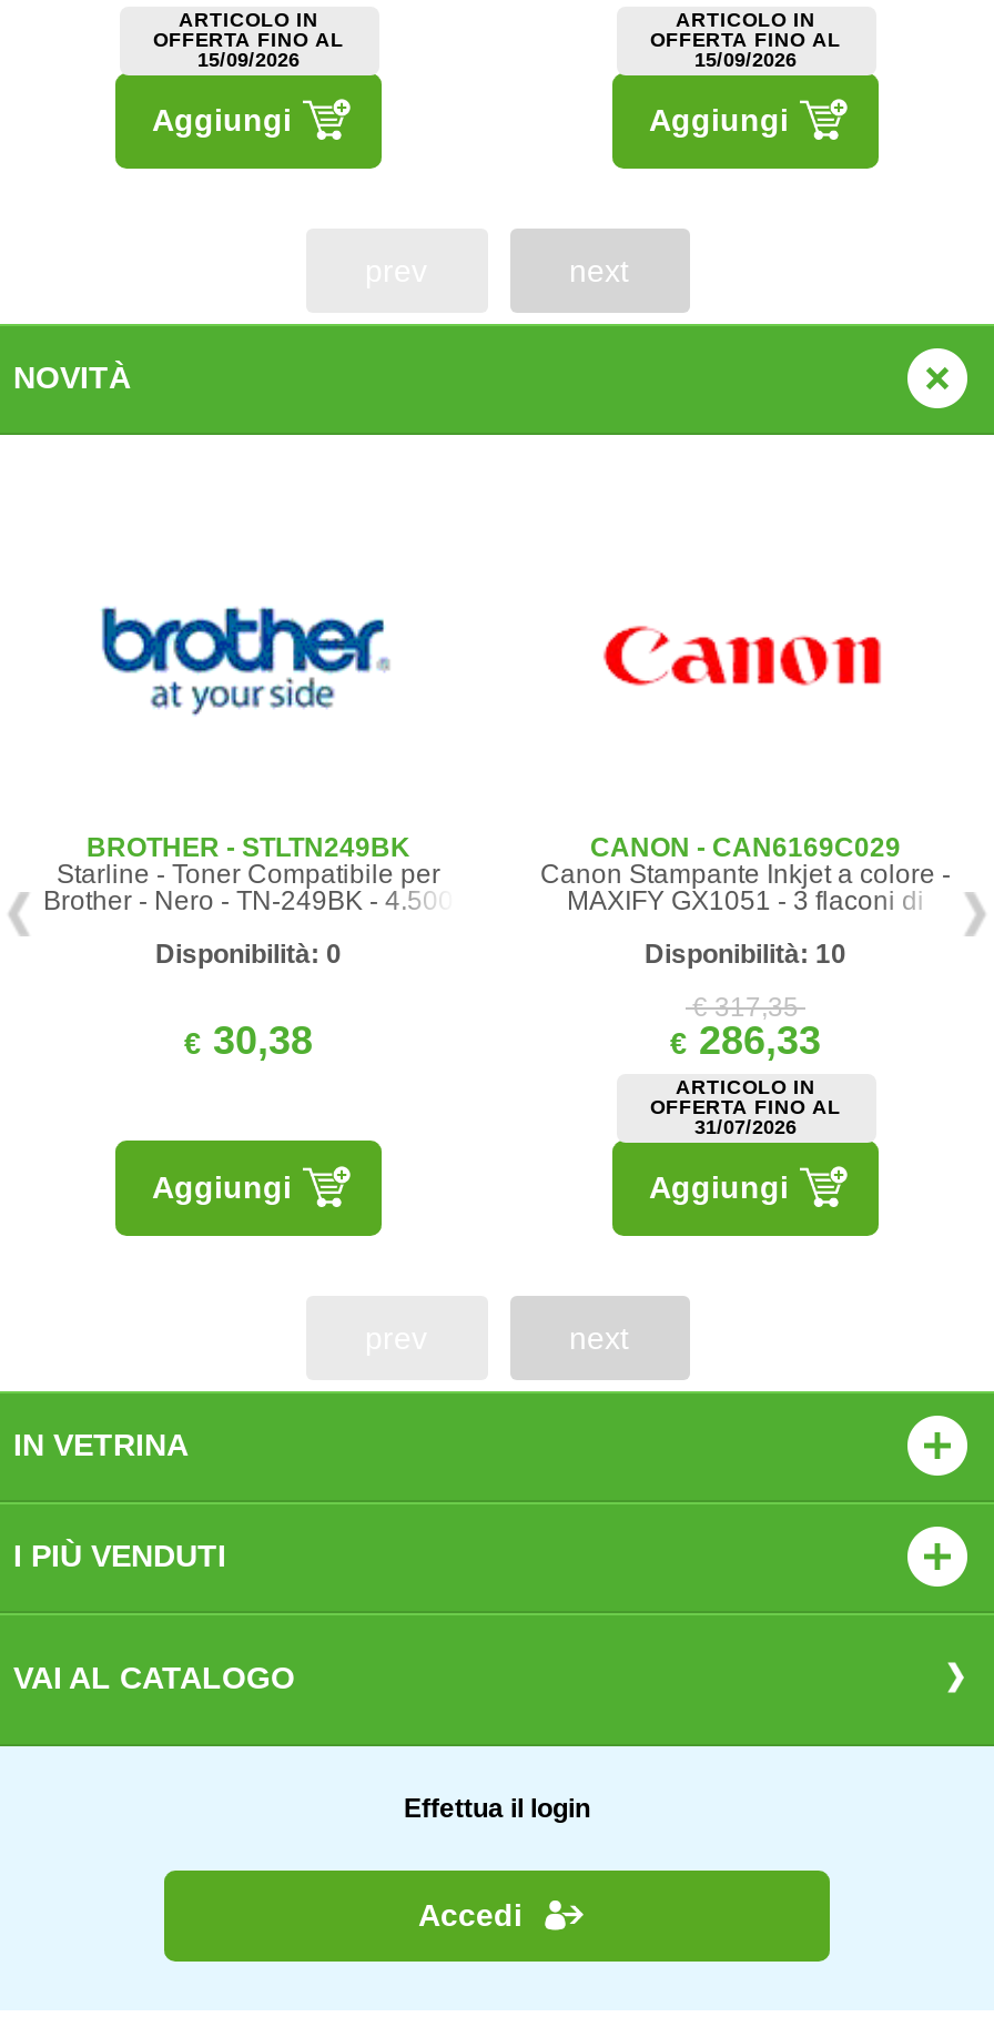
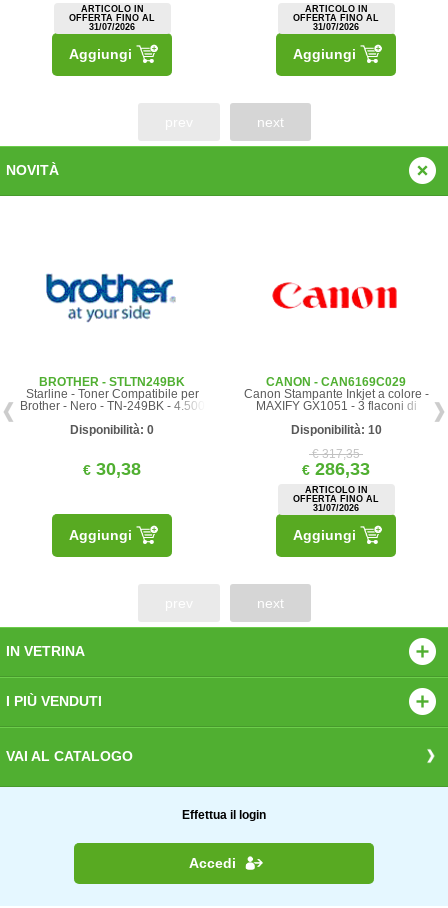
[197,50,300,72] 15/09/2026 -> [89,22,135,32] 31/07/2026
[694,50,797,72] 15/09/2026 -> [313,22,359,32] 31/07/2026

